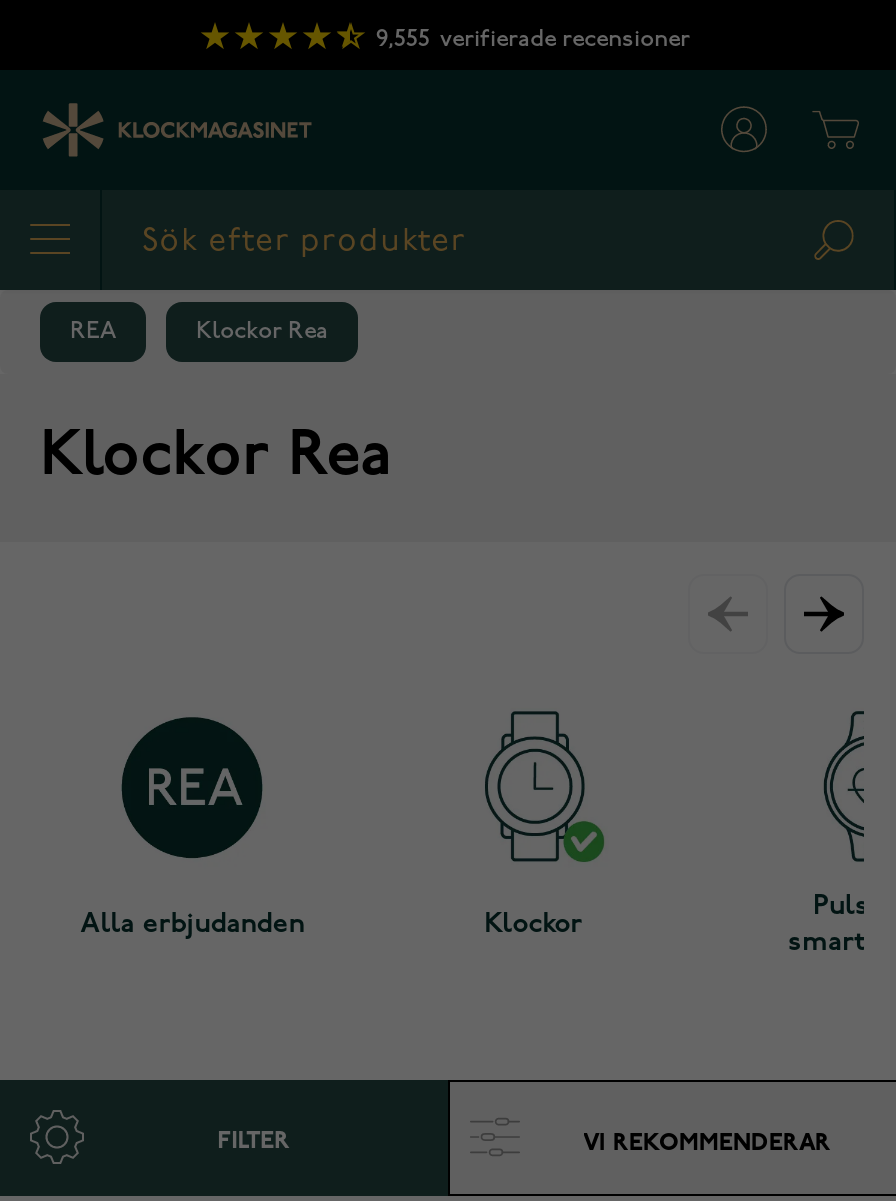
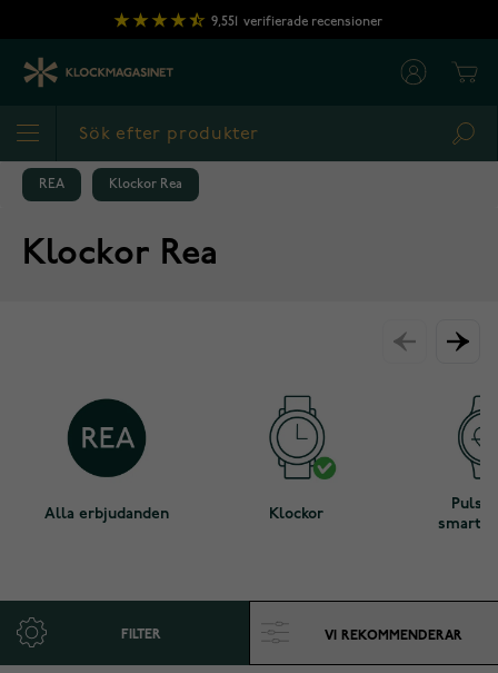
[376,24,690,54] 9,555 verifierade recensioner -> [211,13,382,30] 9,551 verifierade recensioner

